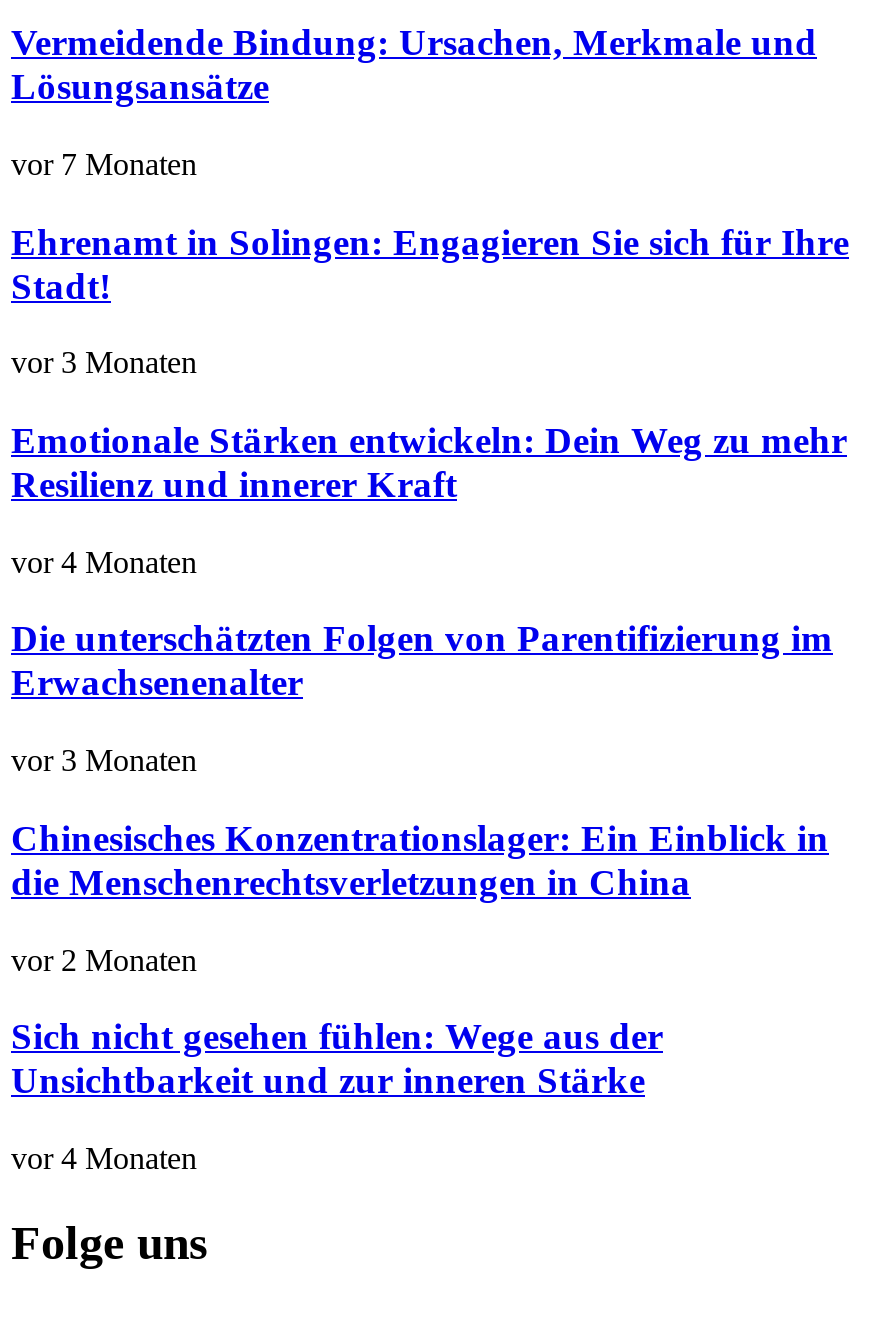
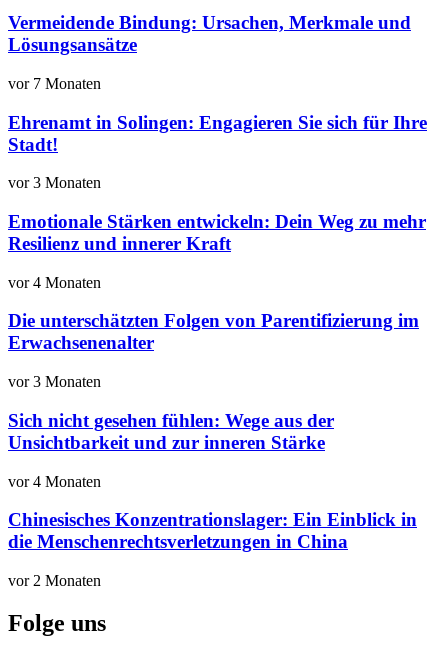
moved [11,817,829,976] -> [8,509,417,589]: Chinesisches Konzentrationslager: Ein Einblick in | die Menschenrechtsverletzungen in China | vor 2 Monaten
moved [11,1016,663,1175] -> [8,410,334,490]: Sich nicht gesehen fühlen: Wege aus der | Unsichtbarkeit und zur inneren Stärke | vor 4 Monaten

